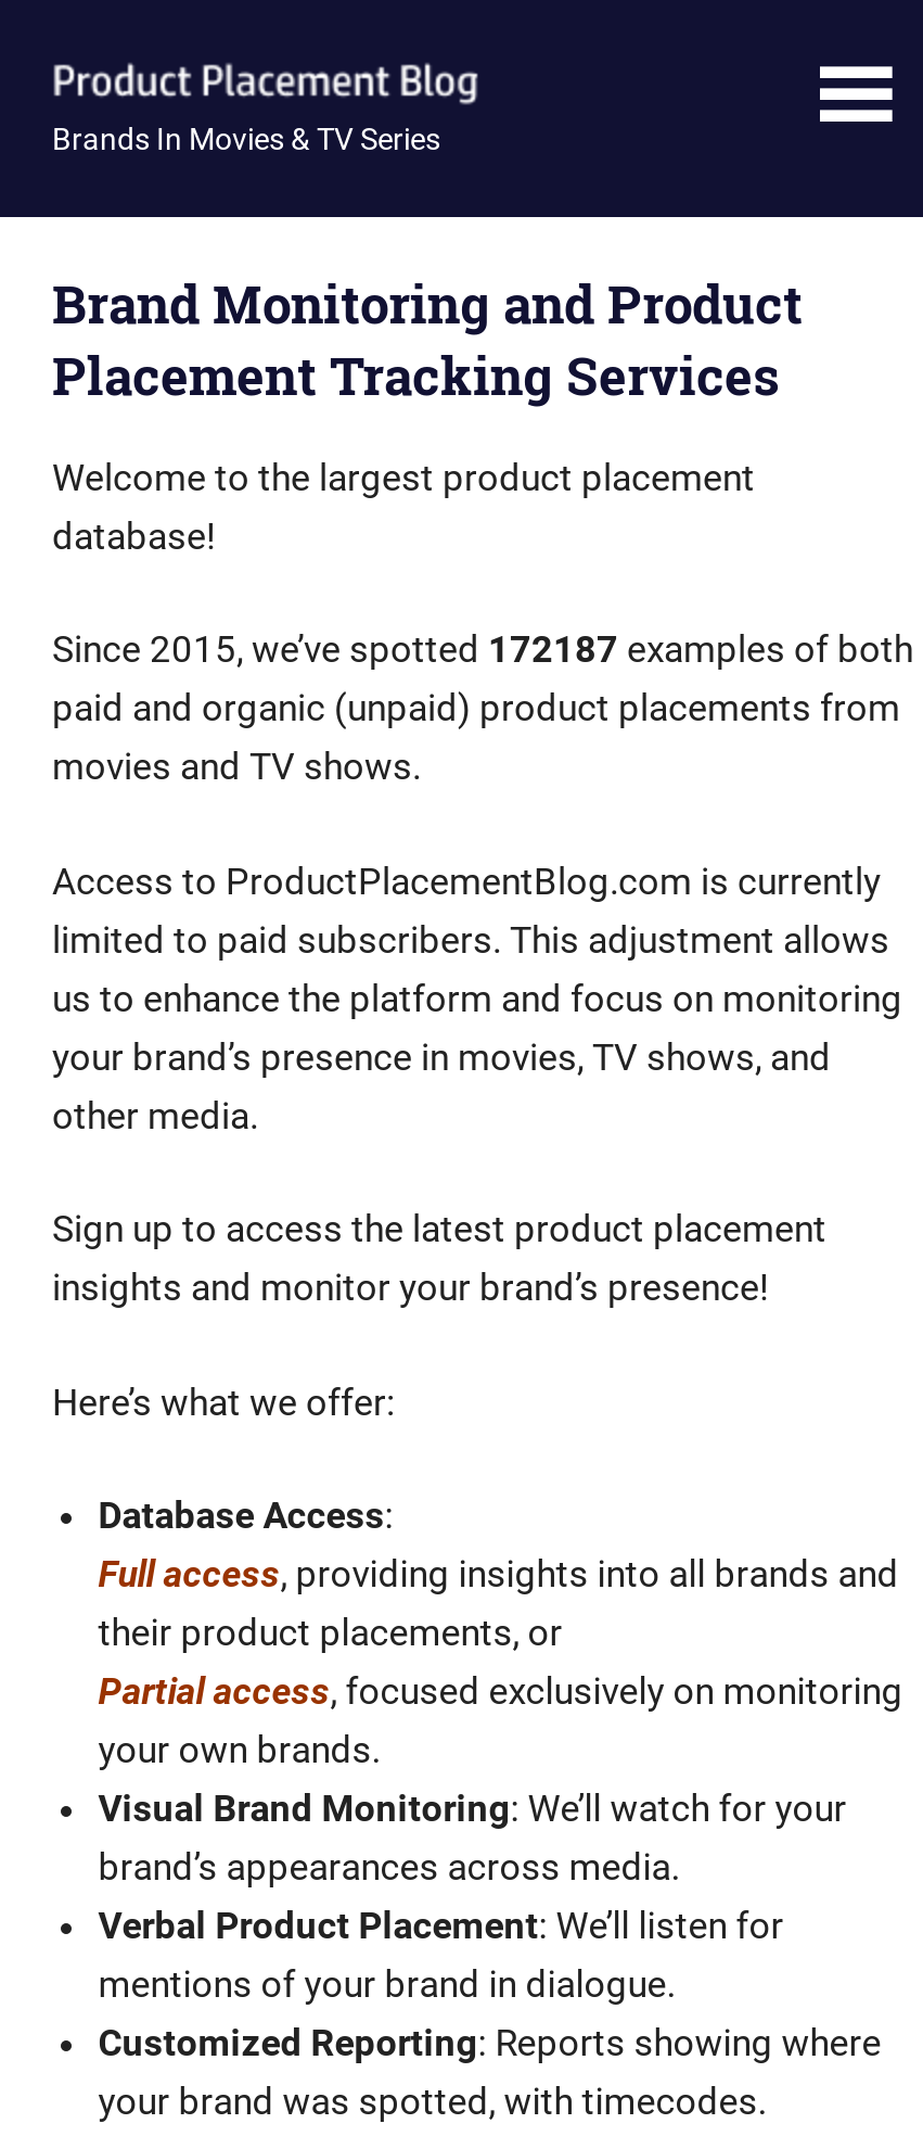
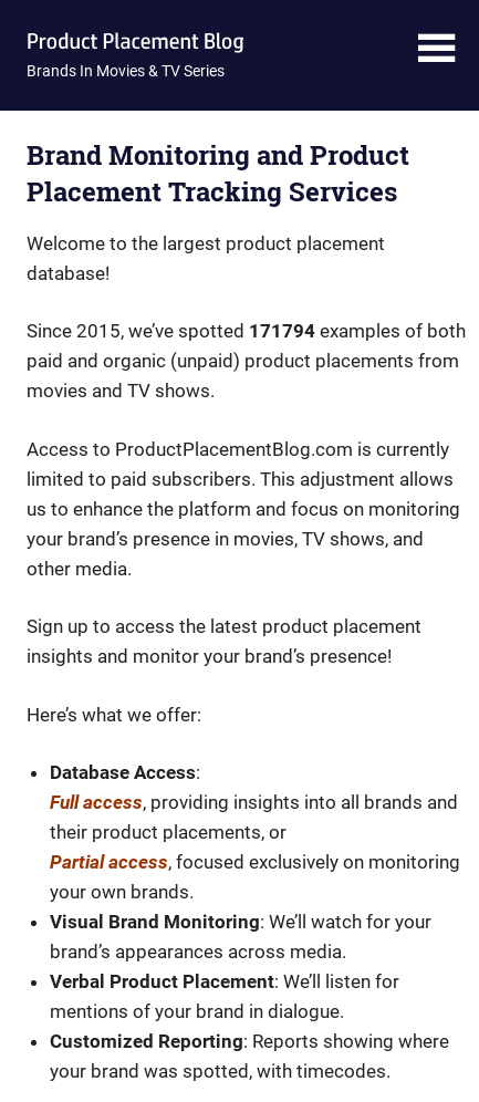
[52,628,913,671] Since 2015, we’ve spotted 172187 examples of both -> [27,320,466,342] Since 2015, we’ve spotted 171794 examples of both

